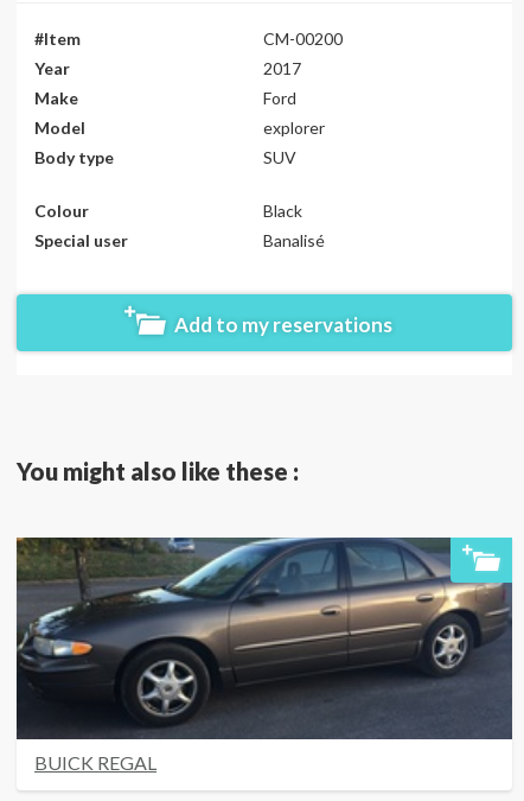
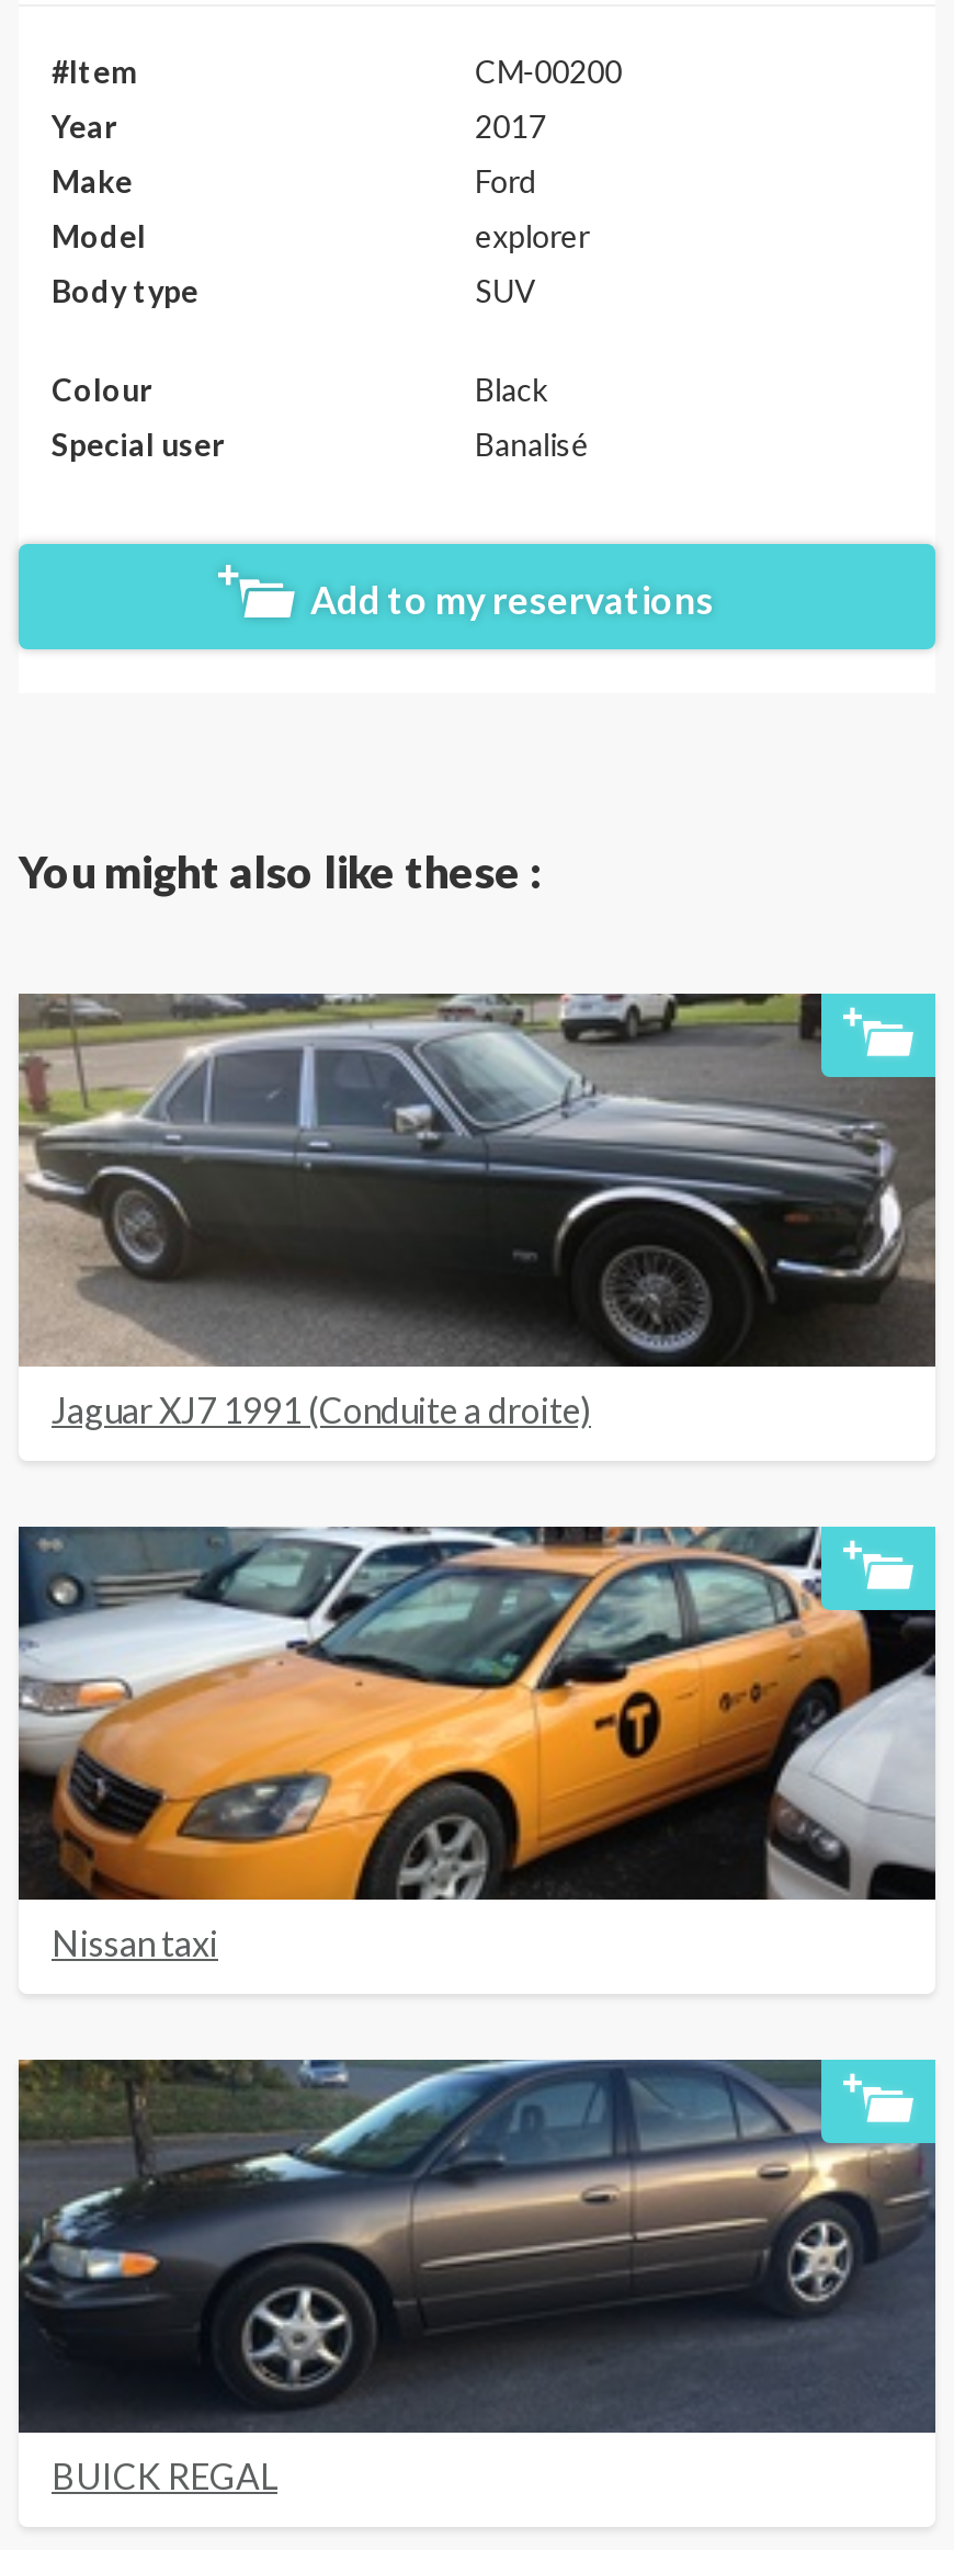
none -> [16,1525,938,1963] [image] | Nissan taxi
none -> [19,991,935,1430] [image] | Jaguar XJ7 1991 (Conduite a droite)

